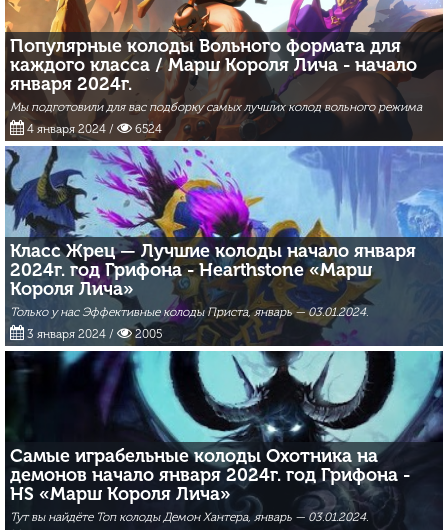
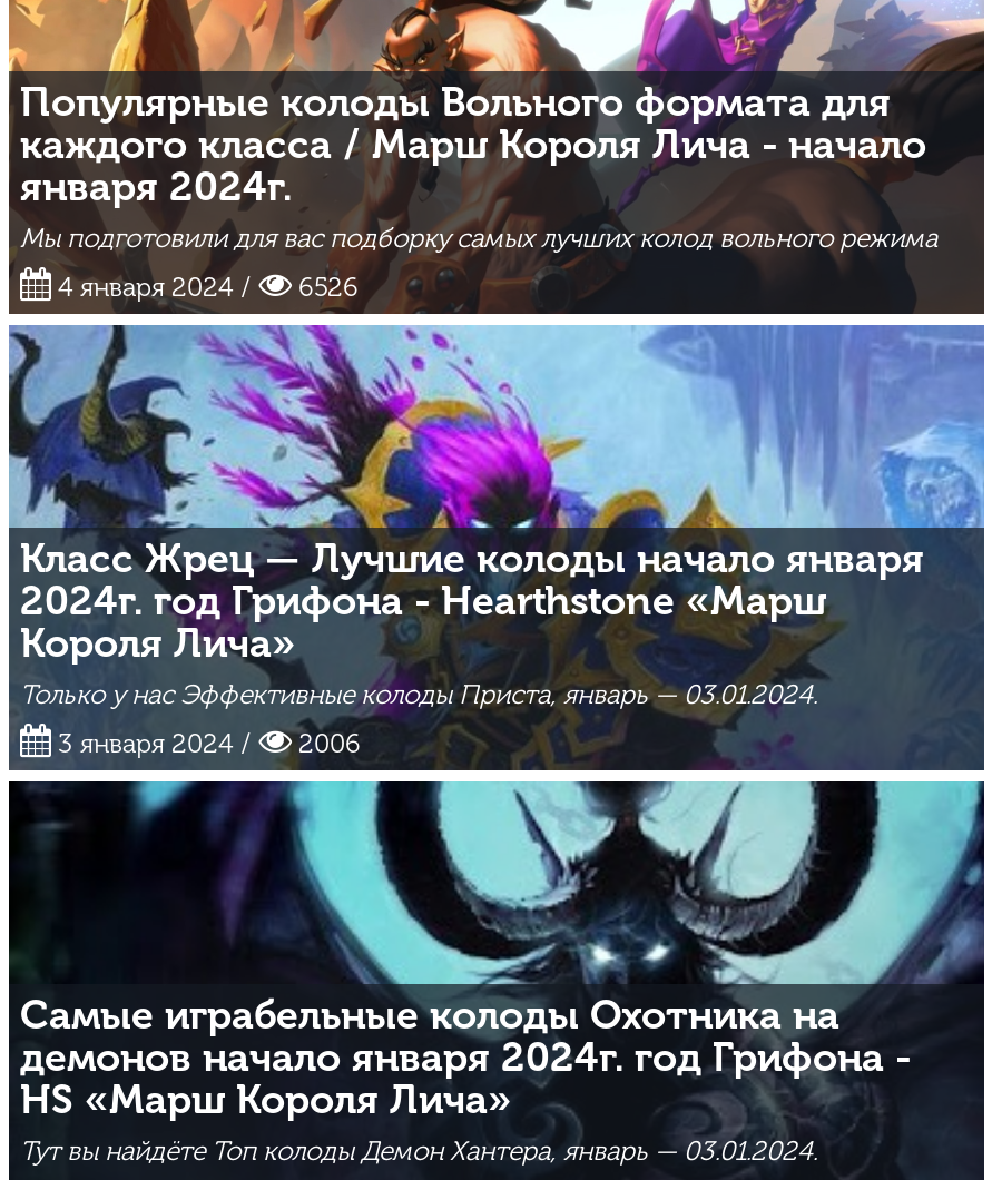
[132,122,162,136] 6524 -> [292,272,359,303] 6526
[24,327,162,341] 3 января 2024 / 2005 -> [51,728,361,759] 3 января 2024 / 2006

